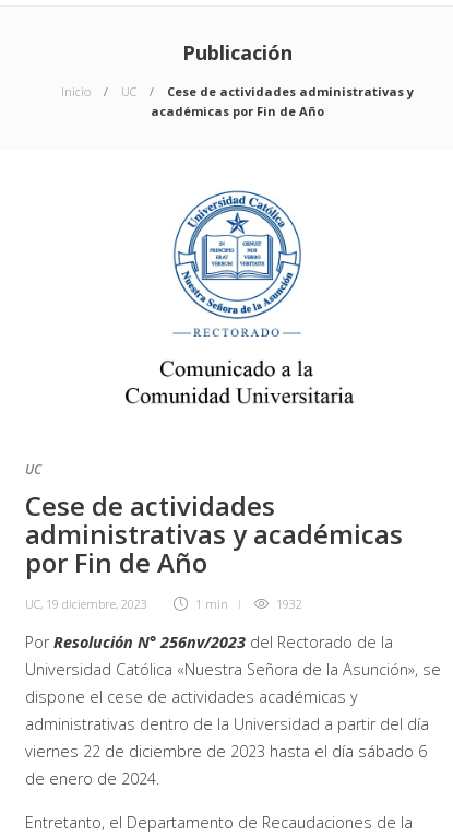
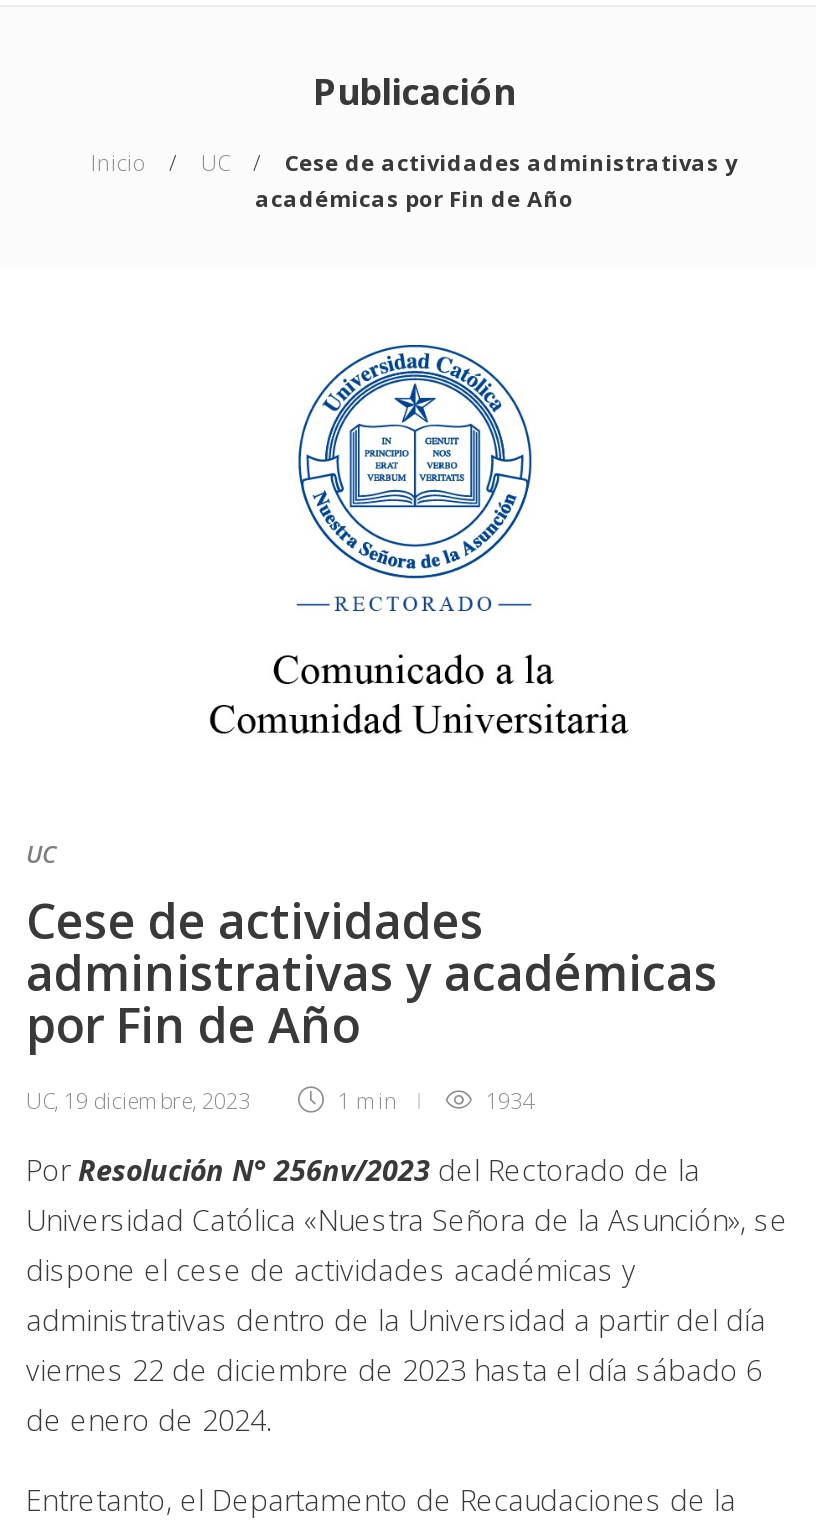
[273,595,302,612] 1932 -> [480,1084,534,1114] 1934

